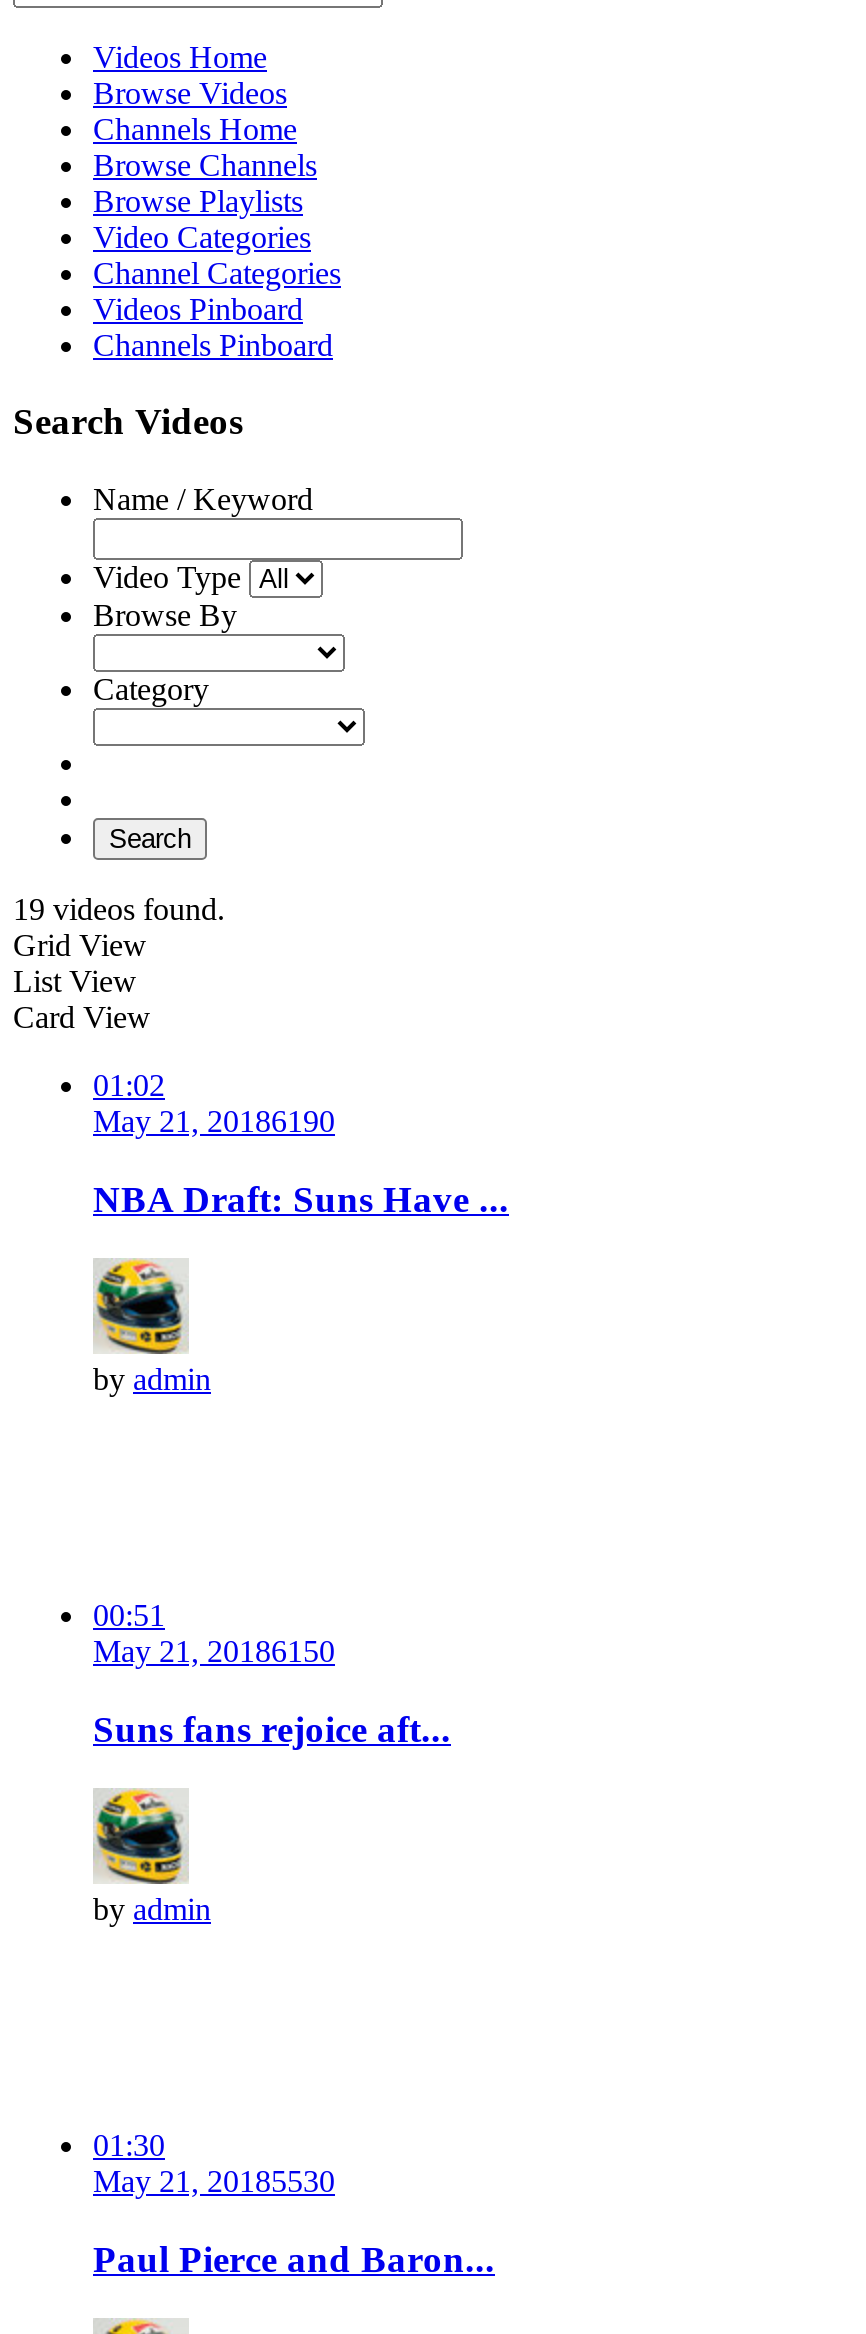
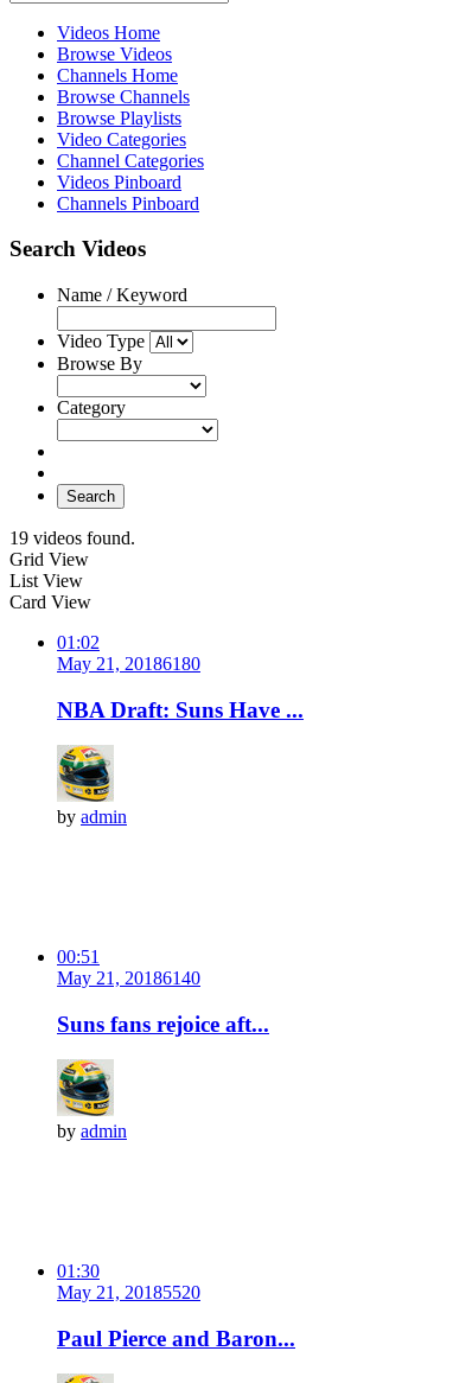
[93,1104,335,1138] May 21, 20186190 -> [57,654,200,674] May 21, 20186180
[93,1634,335,1668] May 21, 20186150 -> [57,968,200,988] May 21, 20186140
[93,2164,335,2198] May 21, 20185530 -> [57,1282,200,1302] May 21, 20185520

